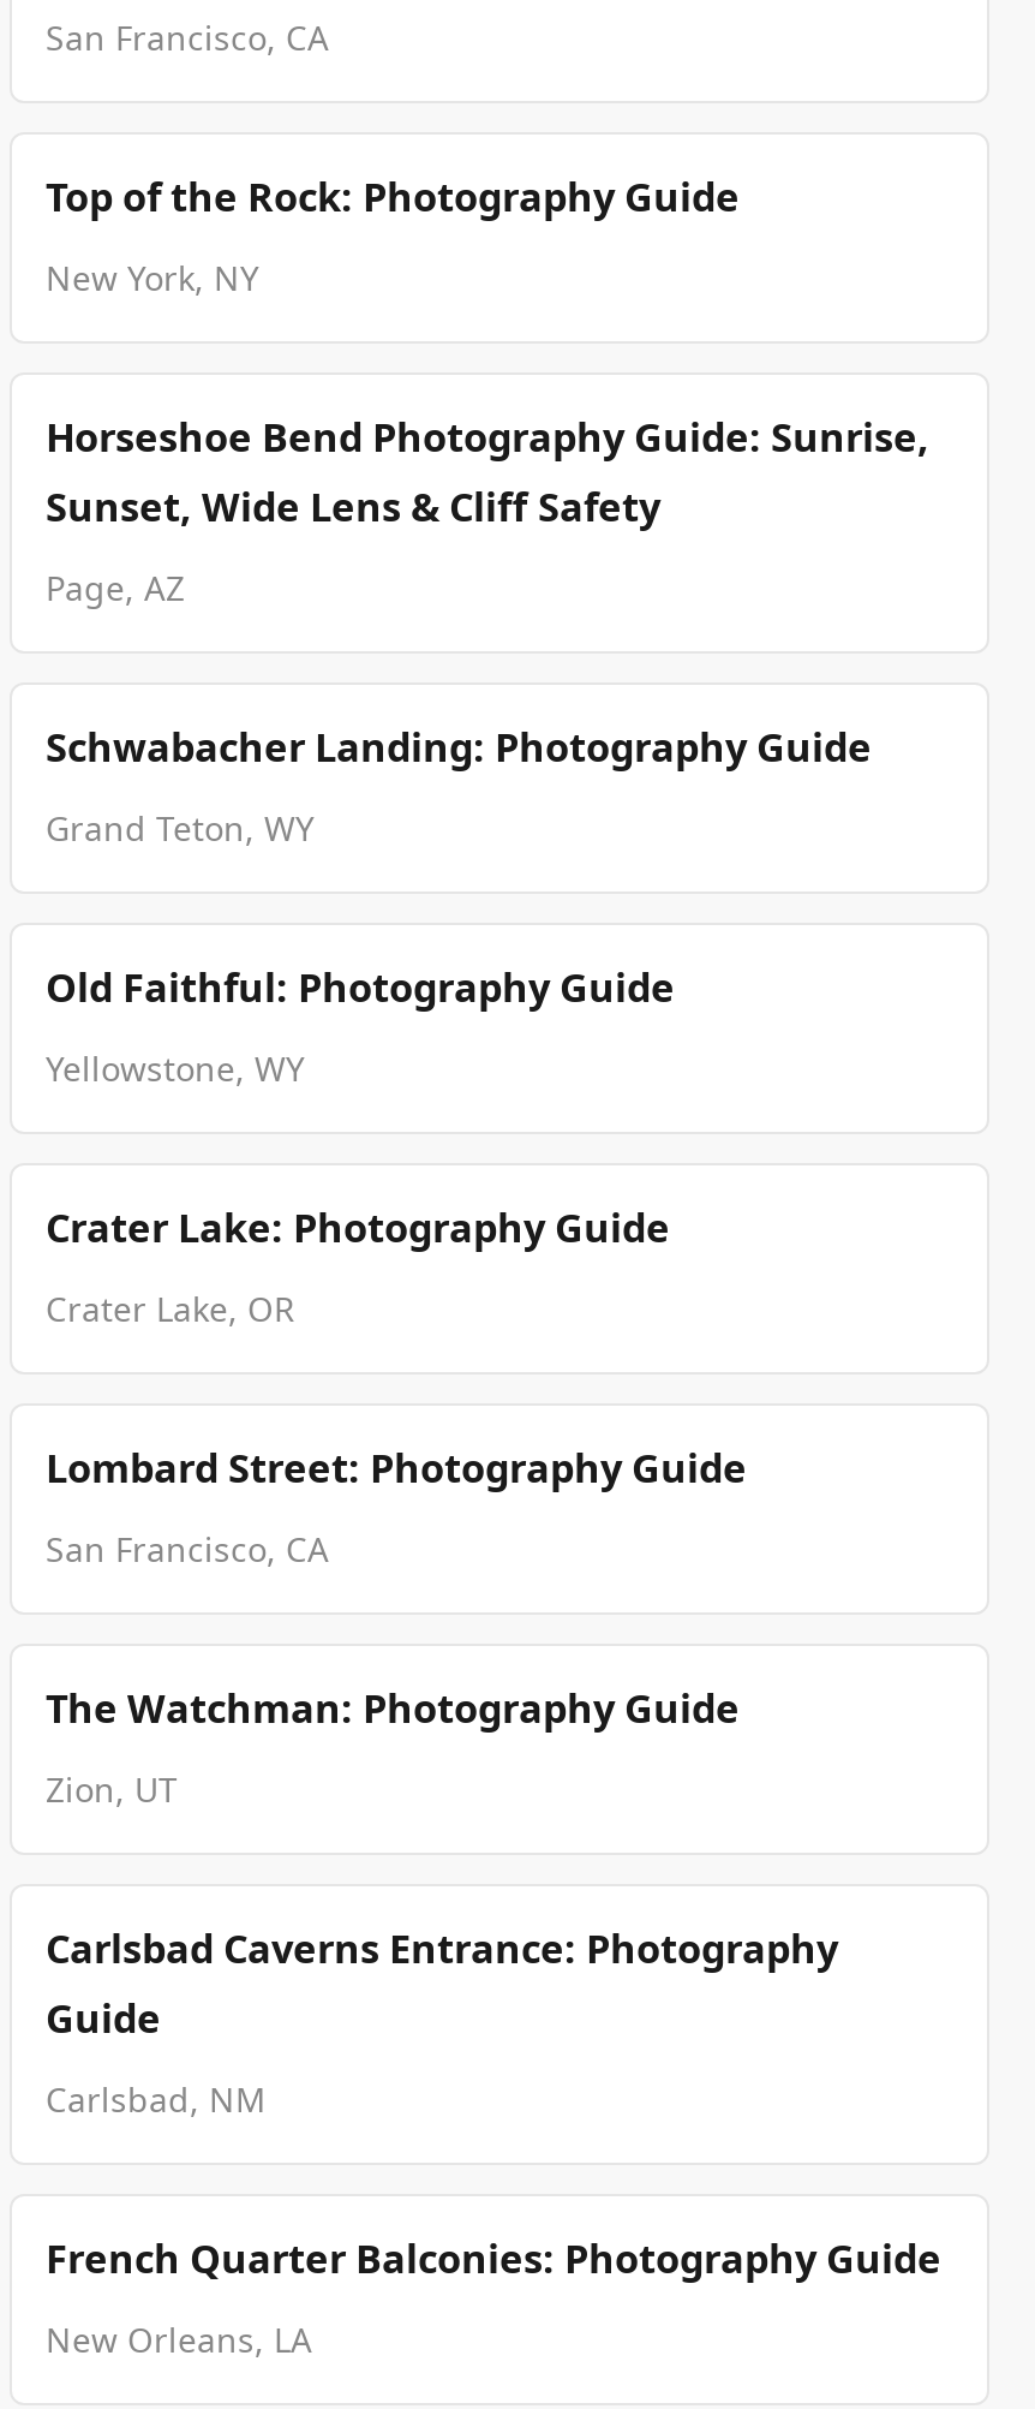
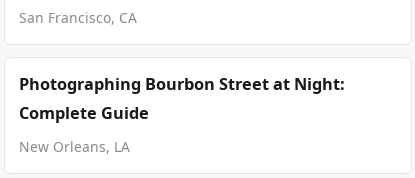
[46,170,941,2284] Top of the Rock: Photography Guide | New York, NY | Horseshoe Bend Photography Guide: Sunrise, | Sunset, Wide Lens & Cliff Safety | Page, AZ | Schwabacher Landing: Photography Guide | Grand Teton, WY | Old Faithful: Photography Guide | Yellowstone, WY | Crater Lake: Photography Guide | Crater Lake, OR | Lombard Street: Photography Guide | San Francisco, CA | The Watchman: Photography Guide | Zion, UT | Carlsbad Caverns Entrance: Photography | Guide | Carlsbad, NM | French Quarter Balconies: Photography Guide -> [19,73,345,124] Photographing Bourbon Street at Night: | Complete Guide

